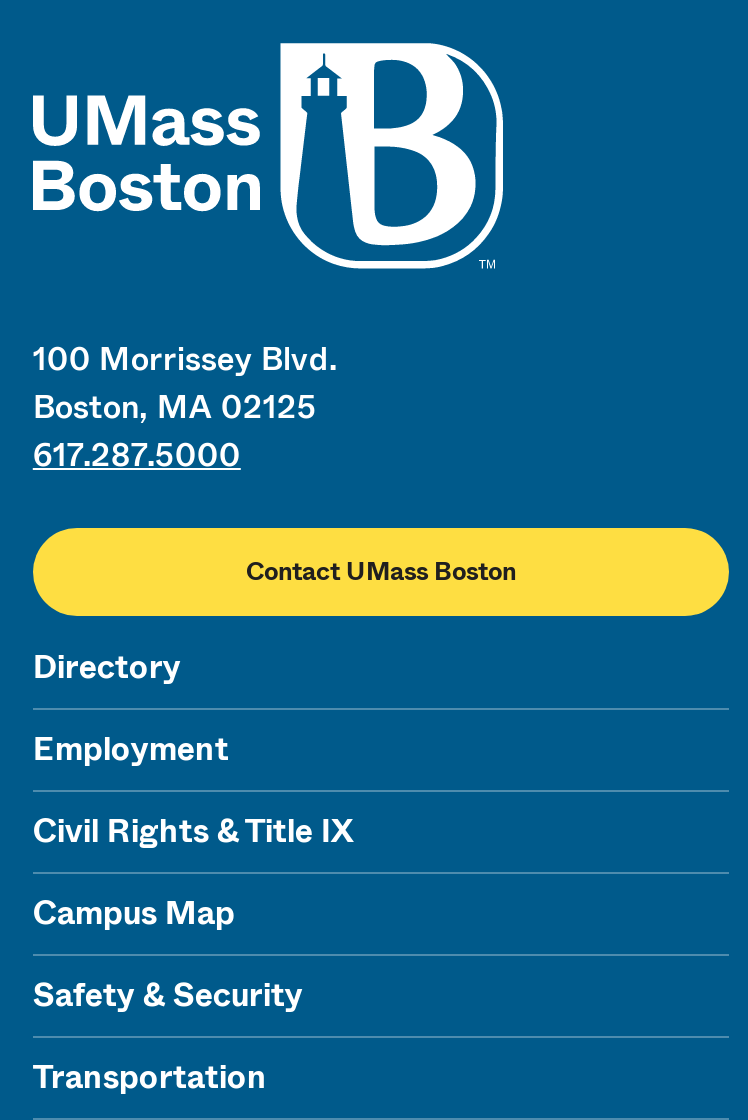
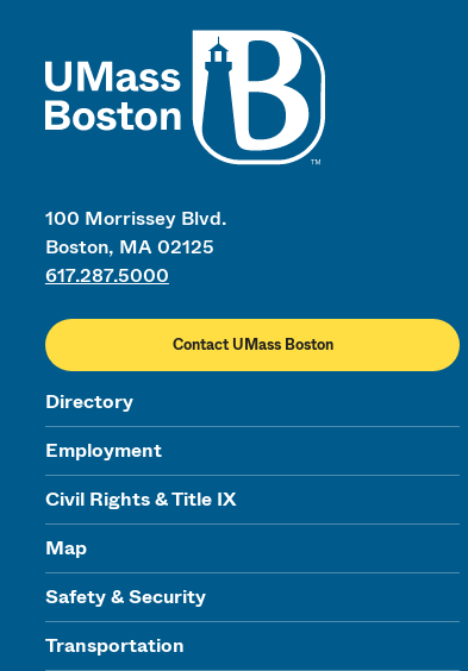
[33,889,235,935] Campus Map -> [45,534,87,561] Map

